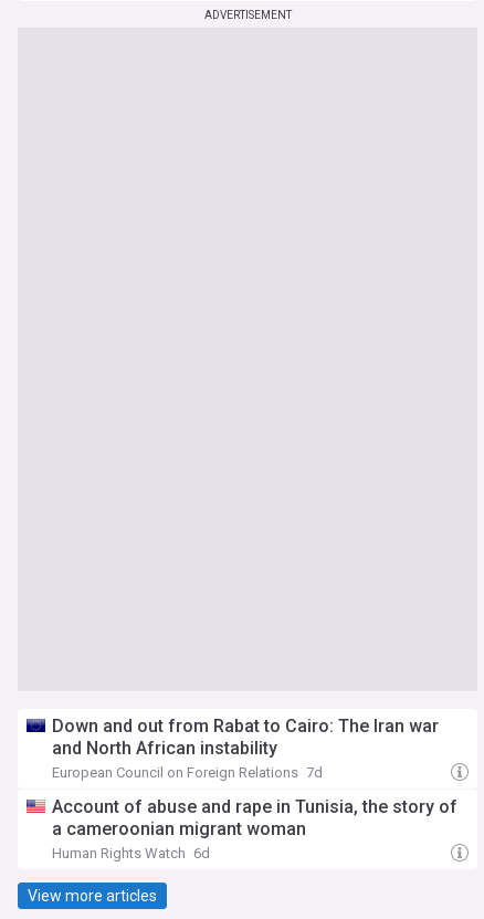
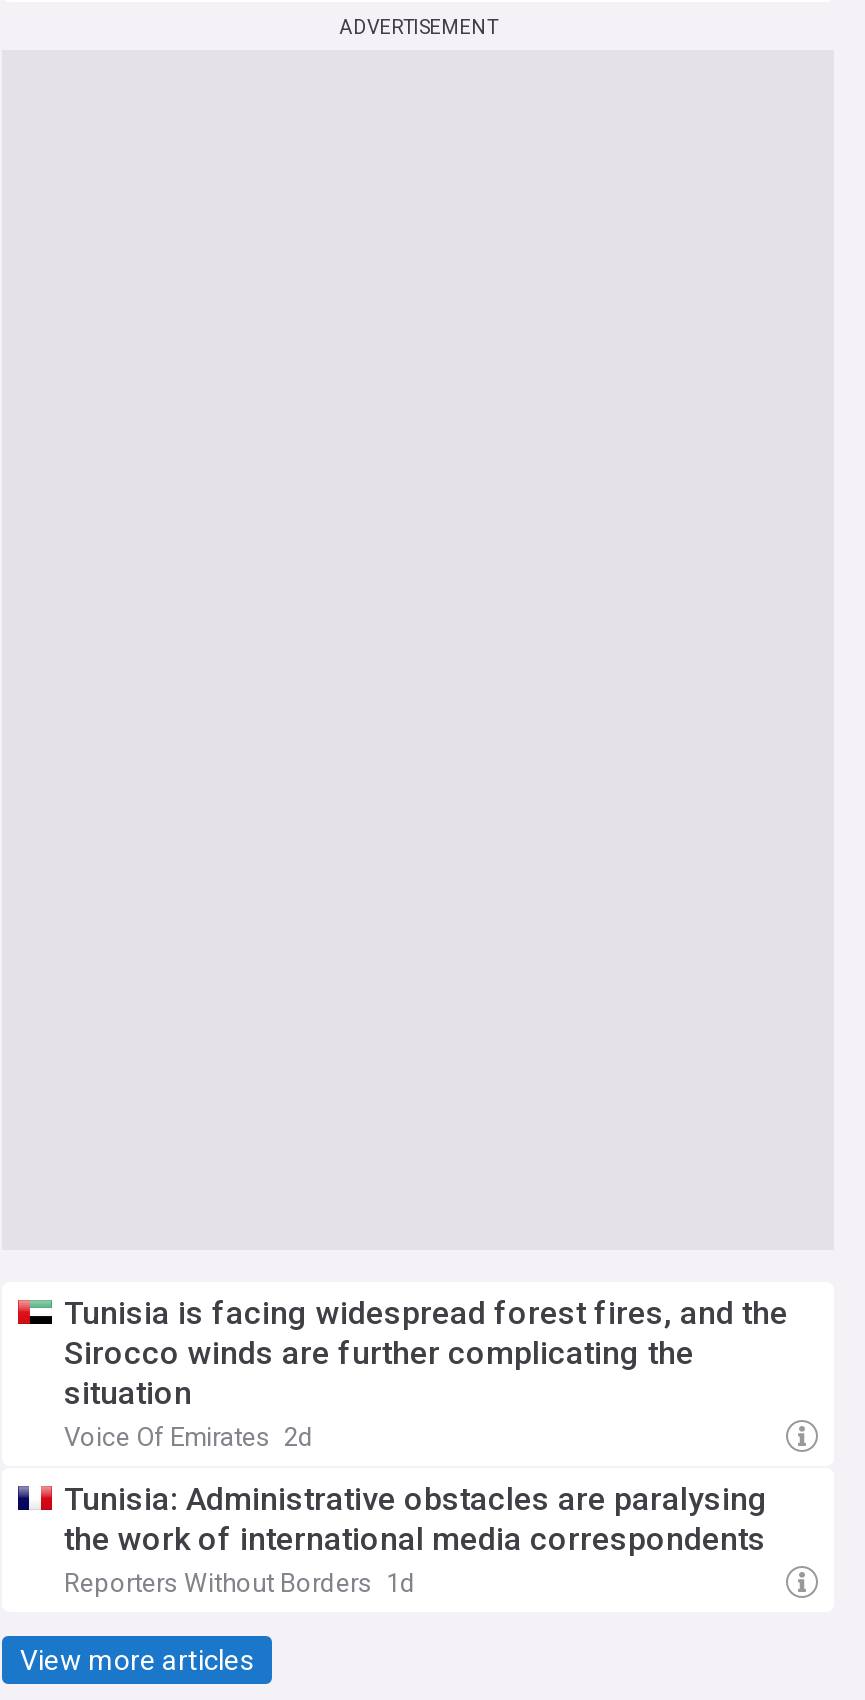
[52,716,439,781] Down and out from Rabat to Cairo: The Iran war | and North African instability | European Council on Foreign Relations 7d -> [64,1294,788,1452] Tunisia is facing widespread forest fires, and the | Sirocco winds are further complicating the | situation | Voice Of Emirates 2d
[52,796,457,861] Account of abuse and rape in Tunisia, the story of | a cameroonian migrant woman | Human Rights Watch 6d -> [64,1480,768,1598] Tunisia: Administrative obstacles are paralysing | the work of international media correspondents | Reporters Without Borders 1d

